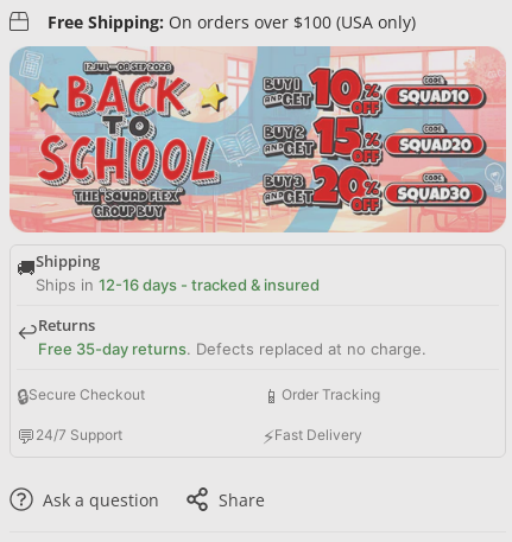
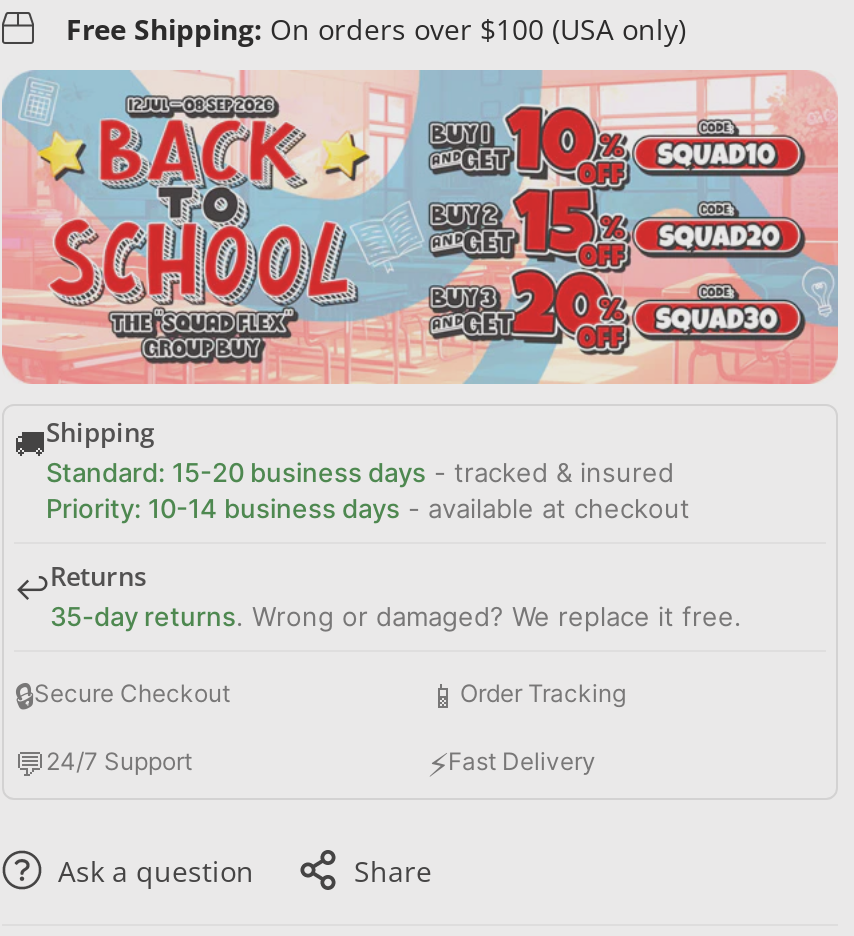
[36,275,320,294] Ships in 12-16 days - tracked & insured -> [46,455,690,523] Standard: 15-20 business days - tracked & insured | Priority: 10-14 business days - available at checkout
[38,339,426,358] Free 35-day returns. Defects replaced at no charge. -> [50,599,742,631] 35-day returns. Wrong or damaged? We replace it free.

